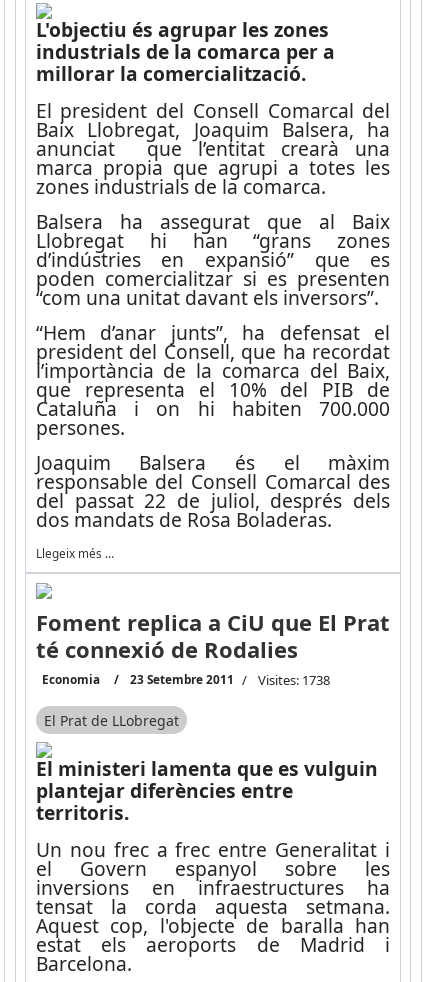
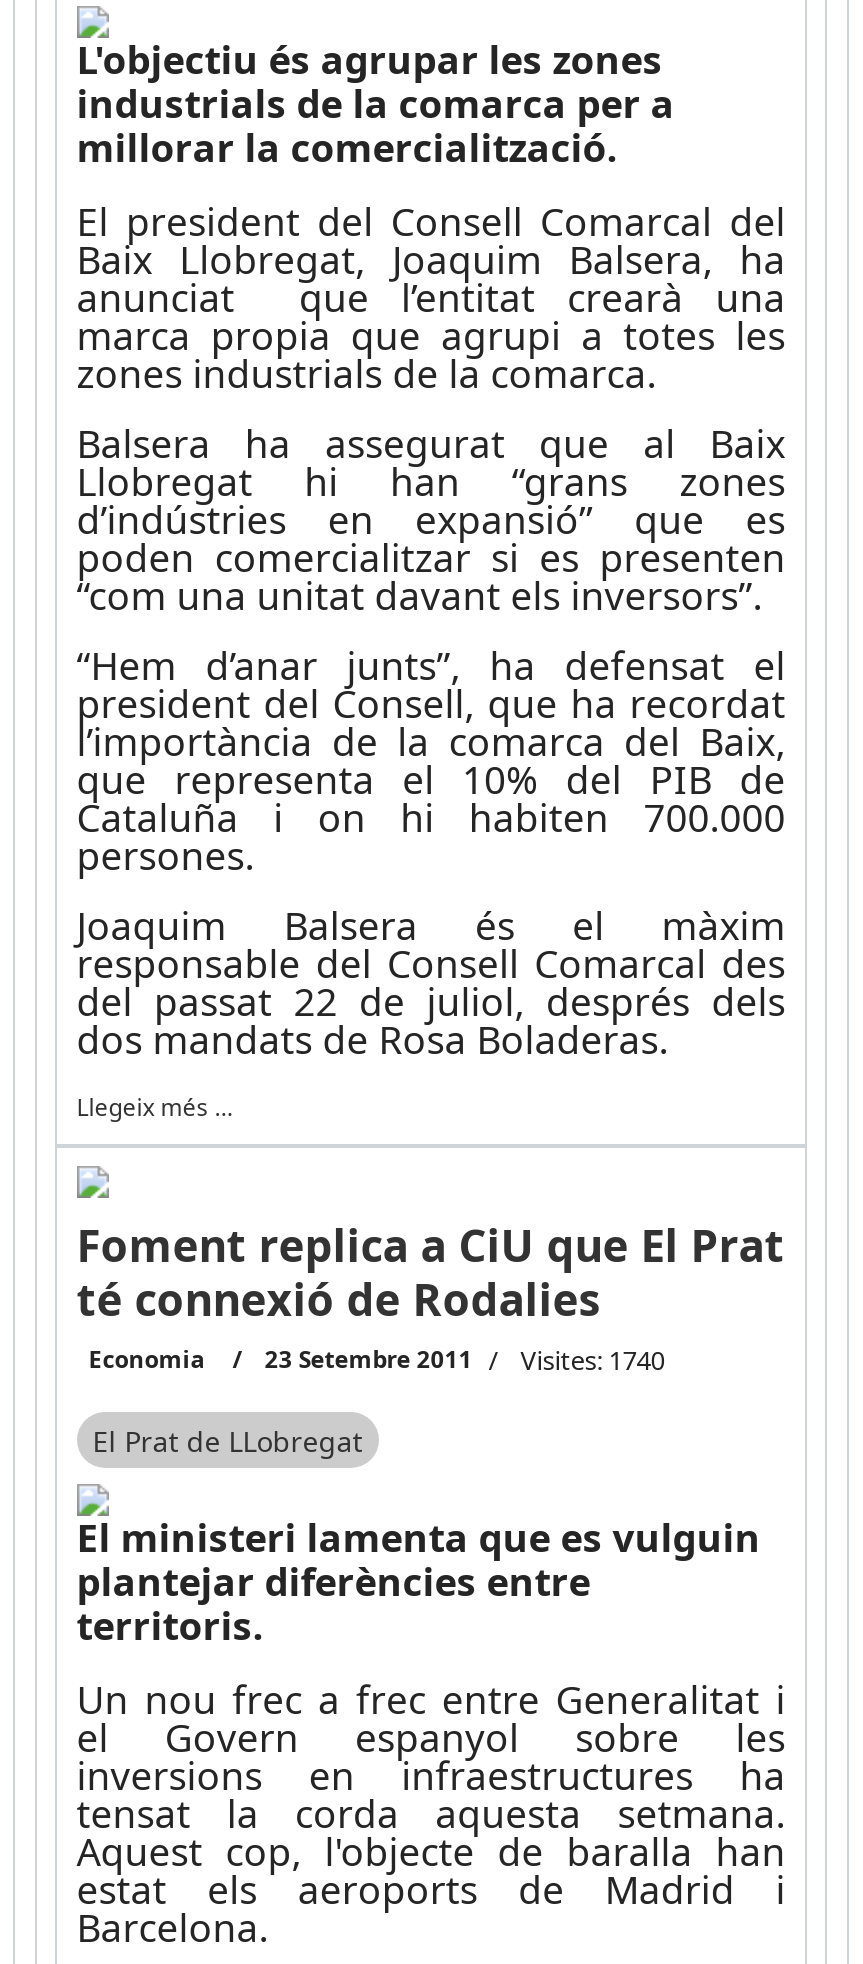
[42,671,330,689] Economia 23 Setembre 2011 Visites: 1738 -> [89,1343,665,1379] Economia 23 Setembre 2011 Visites: 1740

